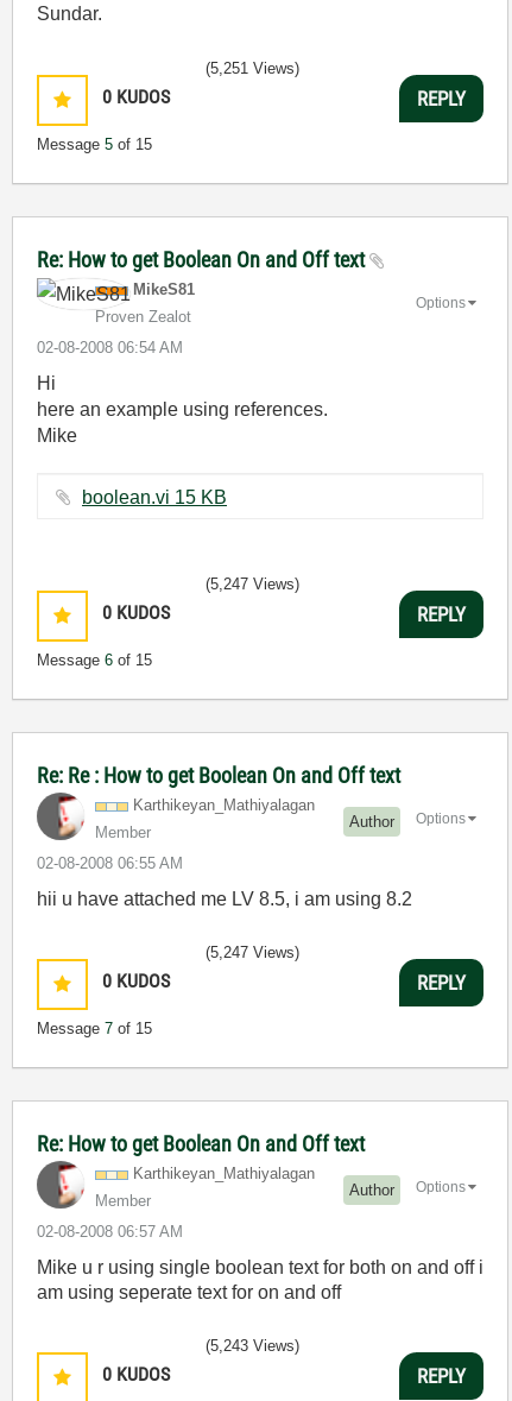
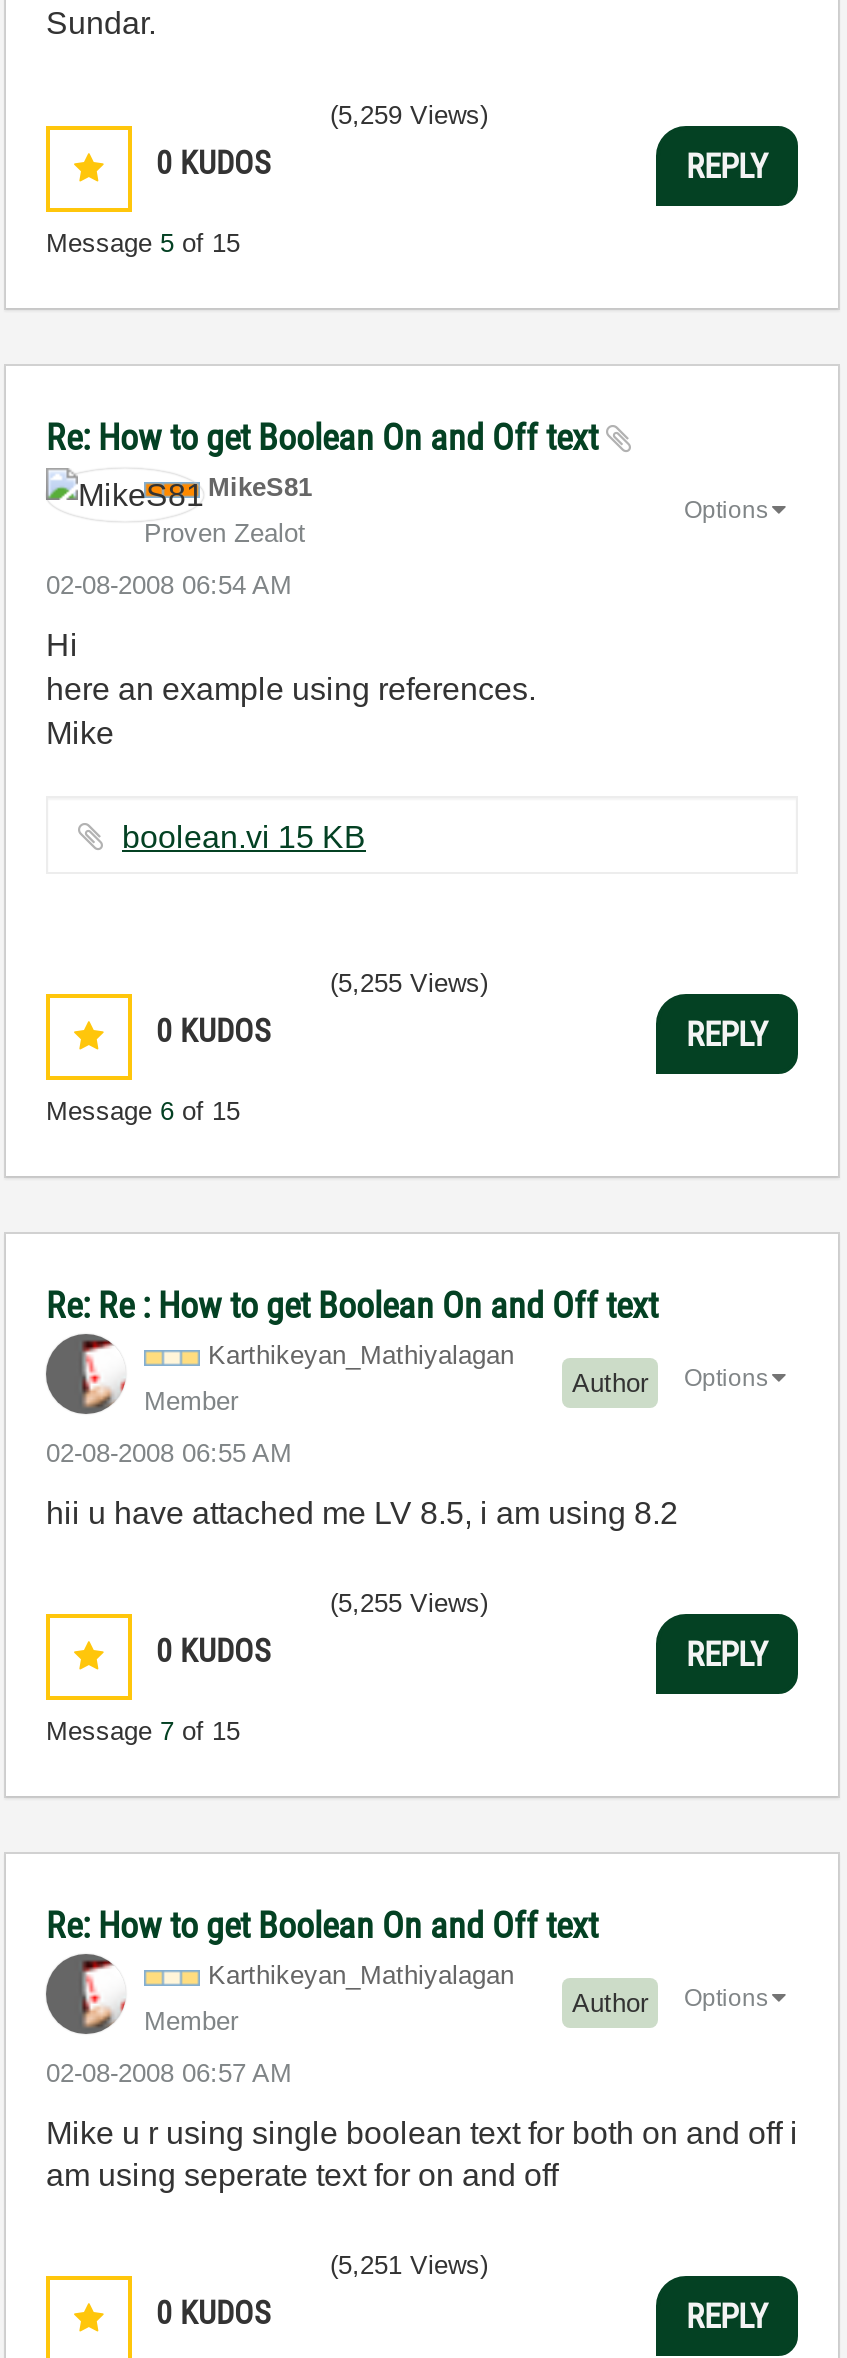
[206,59,299,77] (5,251 Views) -> [330,100,488,130] (5,259 Views)
[206,575,299,593] (5,247 Views) -> [330,968,488,998] (5,255 Views)
[206,944,299,961] (5,247 Views) -> [330,1588,488,1618] (5,255 Views)
[206,1337,299,1355] (5,243 Views) -> [330,2250,488,2280] (5,251 Views)

